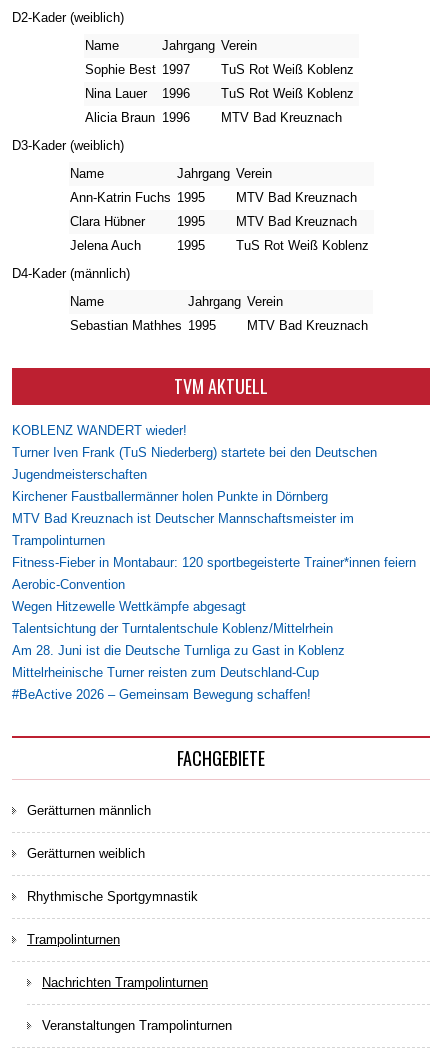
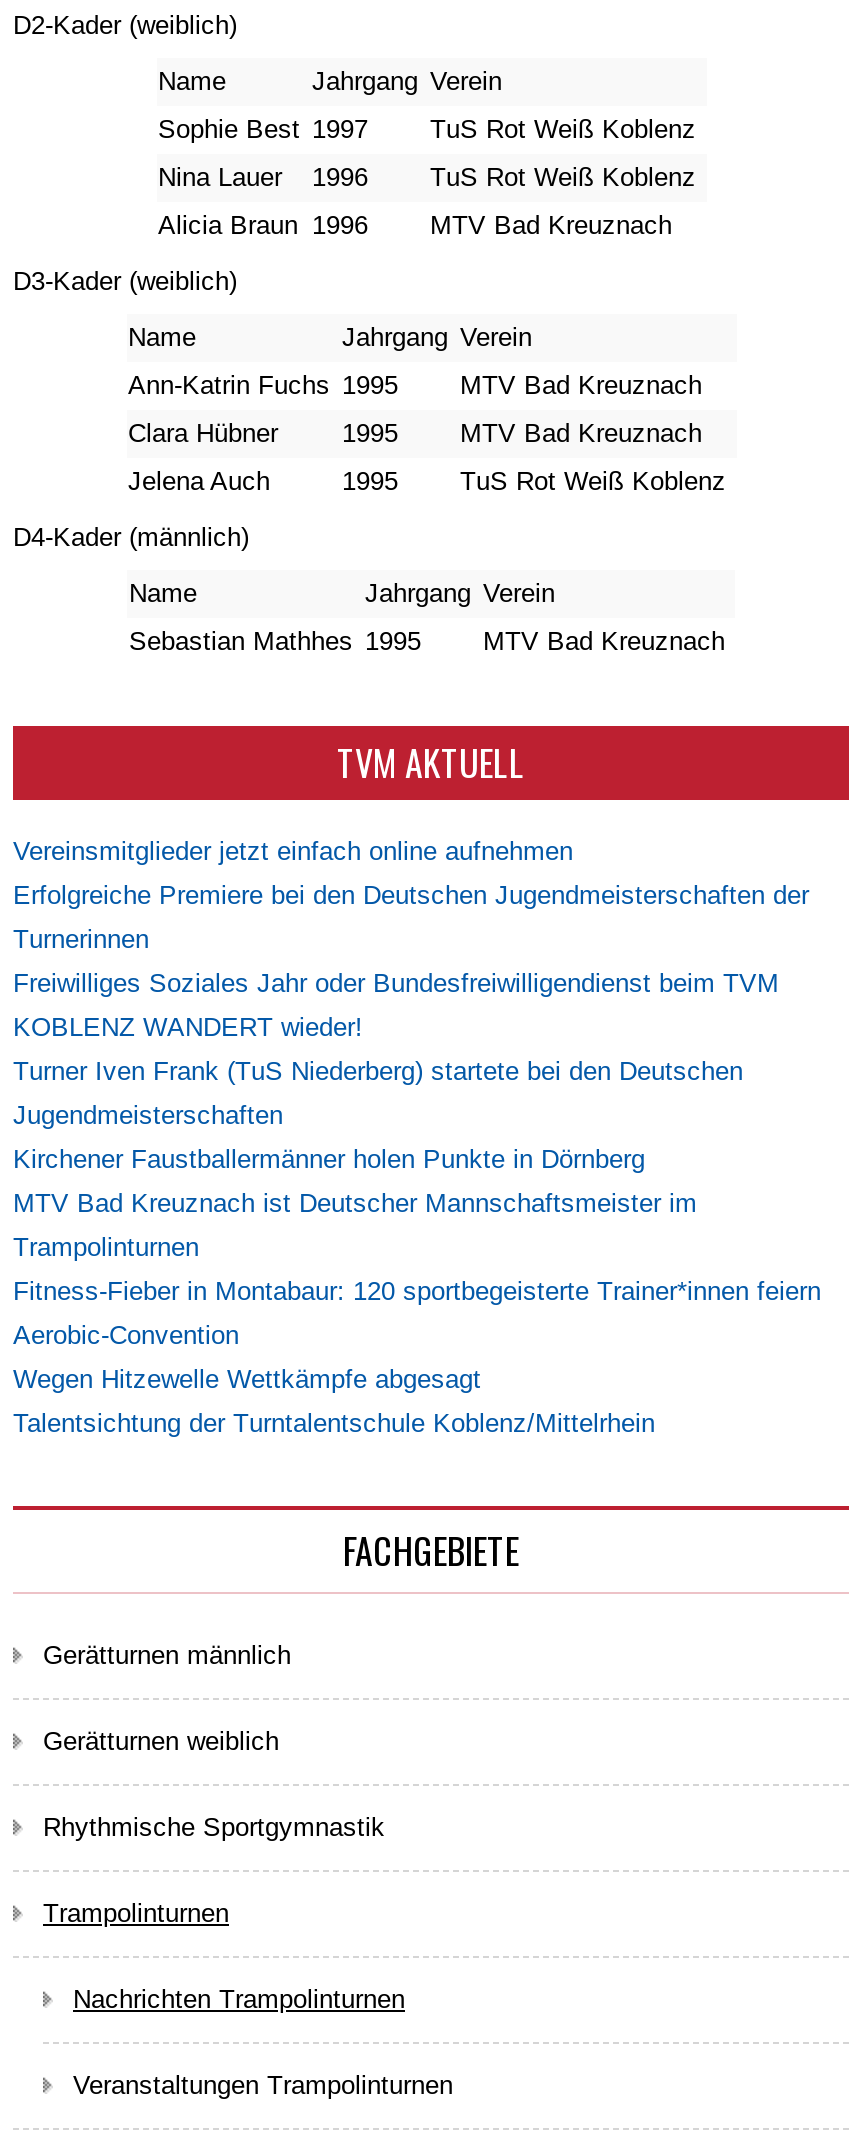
none -> [13,835,809,997] Vereinsmitglieder jetzt einfach online aufnehmen | Erfolgreiche Premiere bei den Deutschen Jugendmeisterschaften der | Turnerinnen | Freiwilliges Soziales Jahr oder Bundesfreiwilligendienst beim TVM
moved [12,423,416,636] -> [13,1011,821,1437]: KOBLENZ WANDERT wieder! | Turner Iven Frank (TuS Niederberg) startete bei den Deutschen | Jugendmeisterschaften | ... | Wegen Hitzewelle Wettkämpfe abgesagt | Talentsichtung der Turntalentschule Koblenz/Mittelrhein
[12,643,345,702] Am 28. Juni ist die Deutsche Turnliga zu Gast in Koblenz | Mittelrheinische Turner reisten zum Deutschland-Cup | #BeActive 2026 – Gemeinsam Bewegung schaffen! -> none

